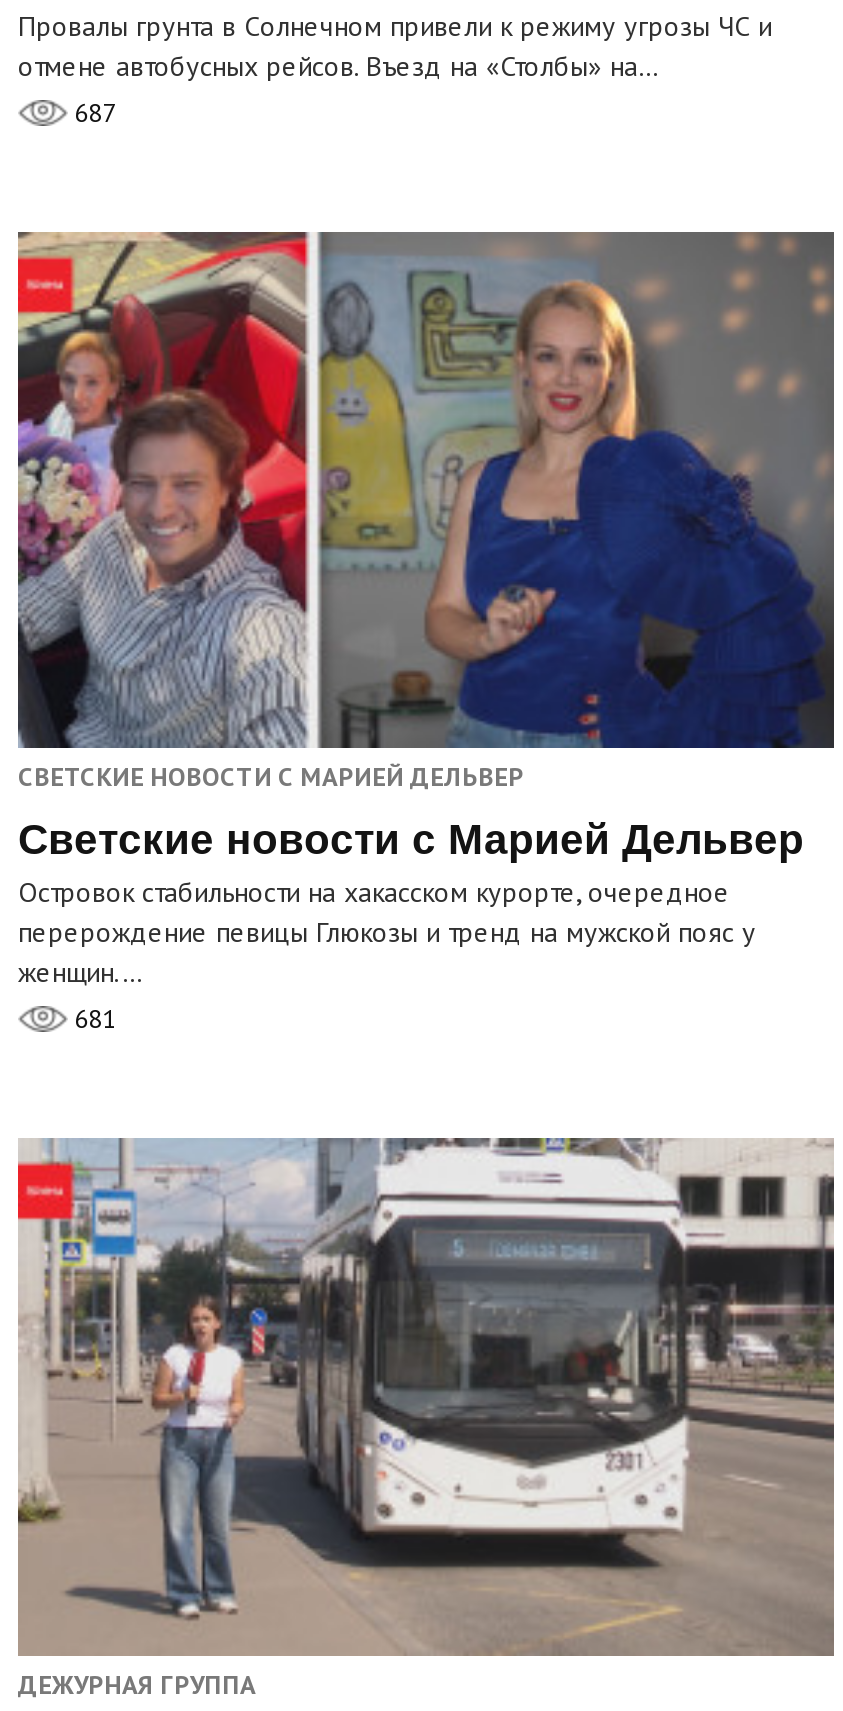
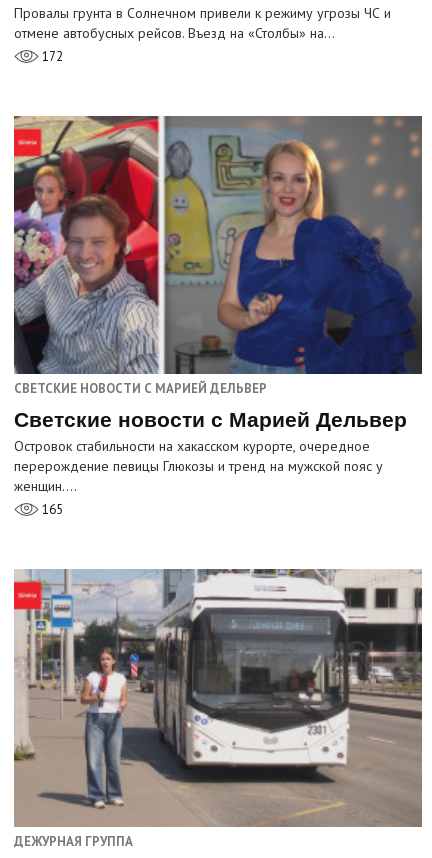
[68,96,116,130] 687 -> [39,48,63,65] 172
[68,1003,116,1037] 681 -> [39,501,63,518] 165

